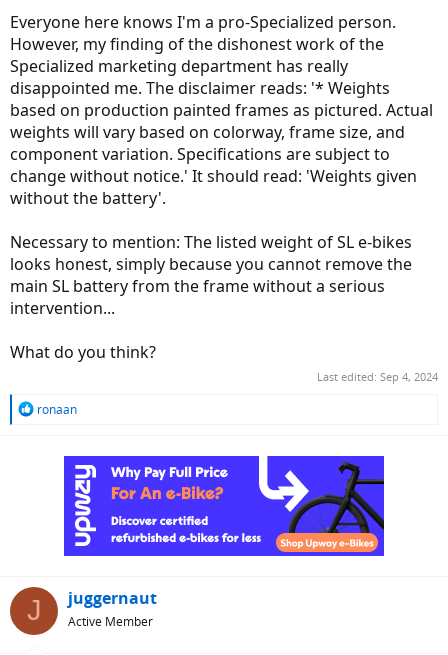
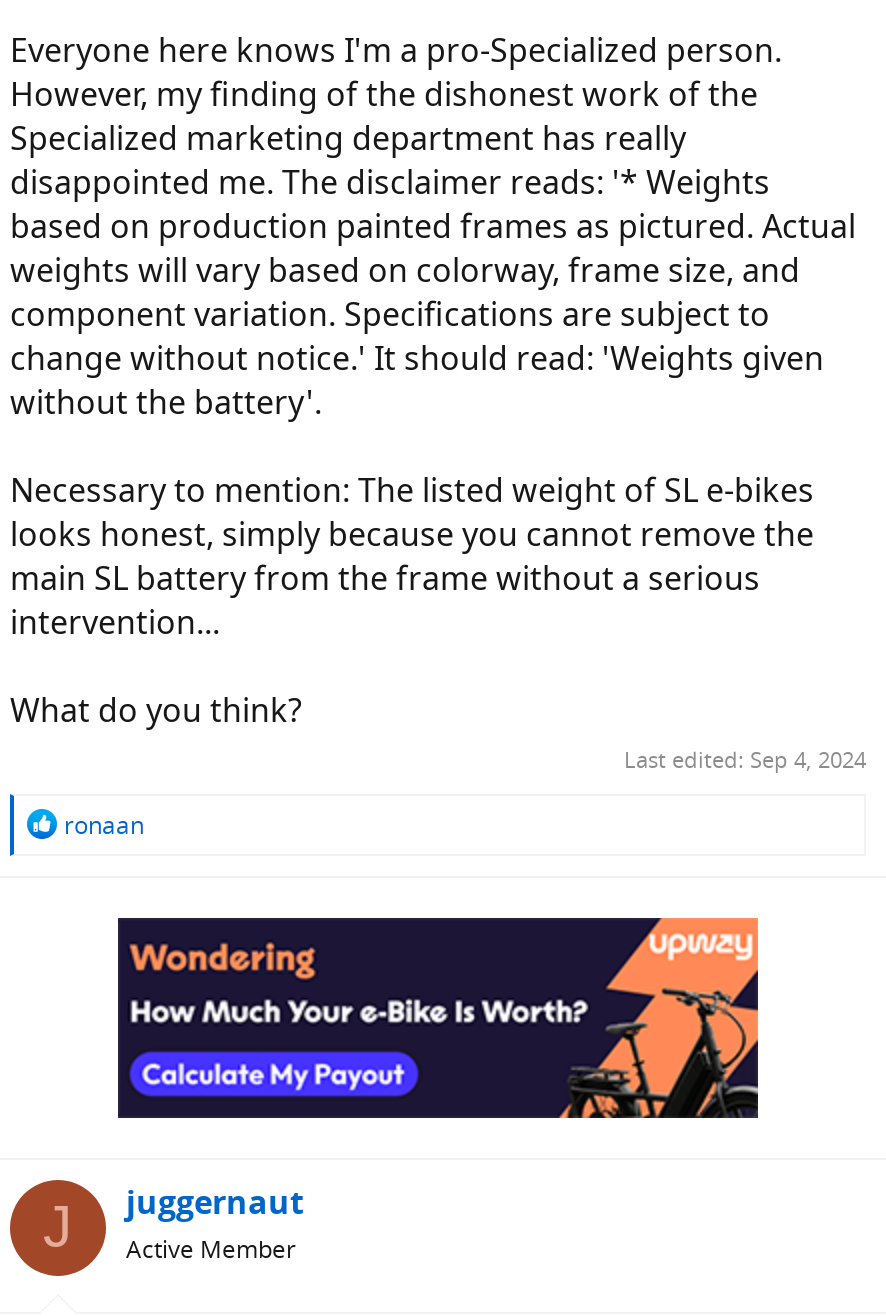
[63,455,385,557] [image] -> [116,916,760,1120] [image]

